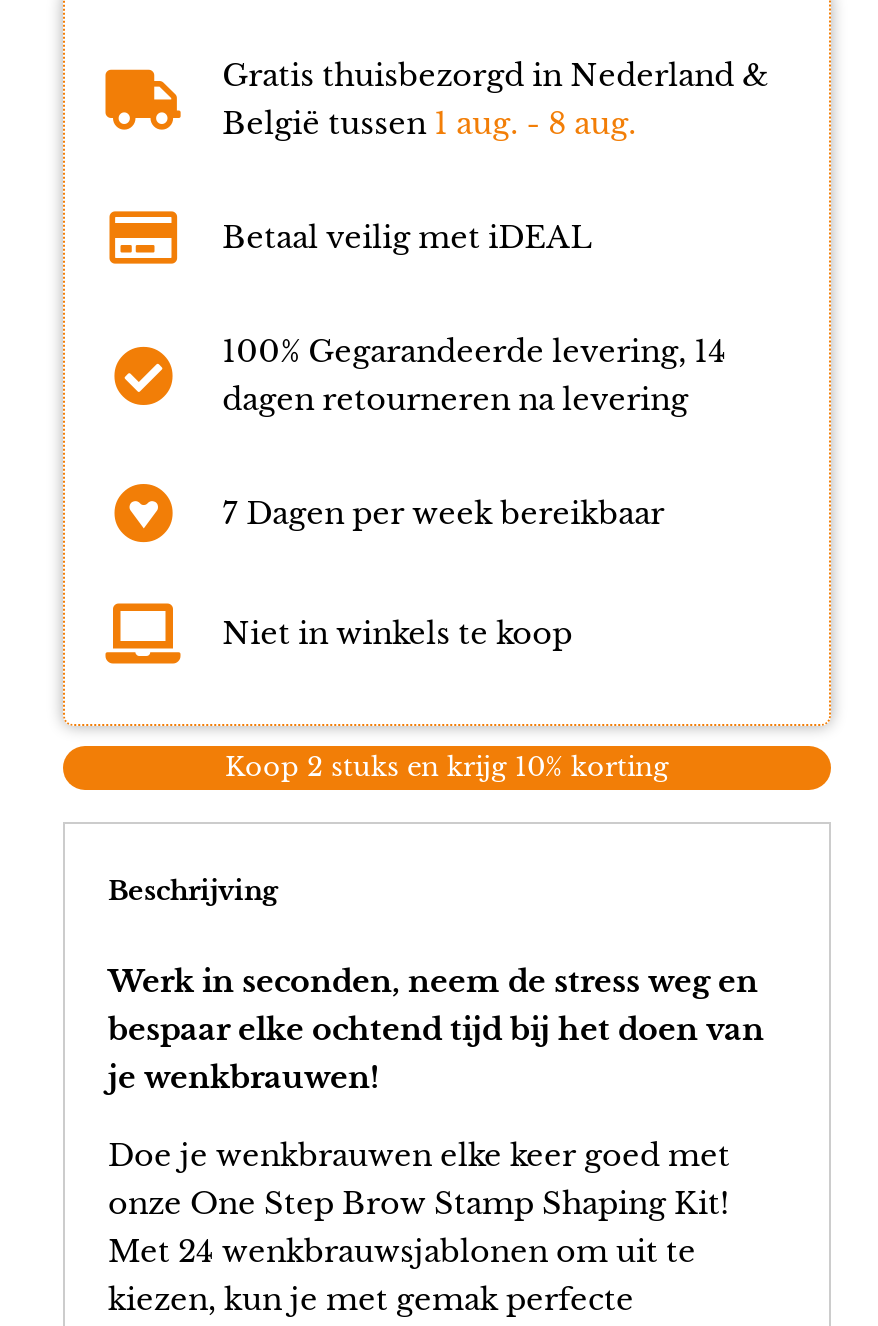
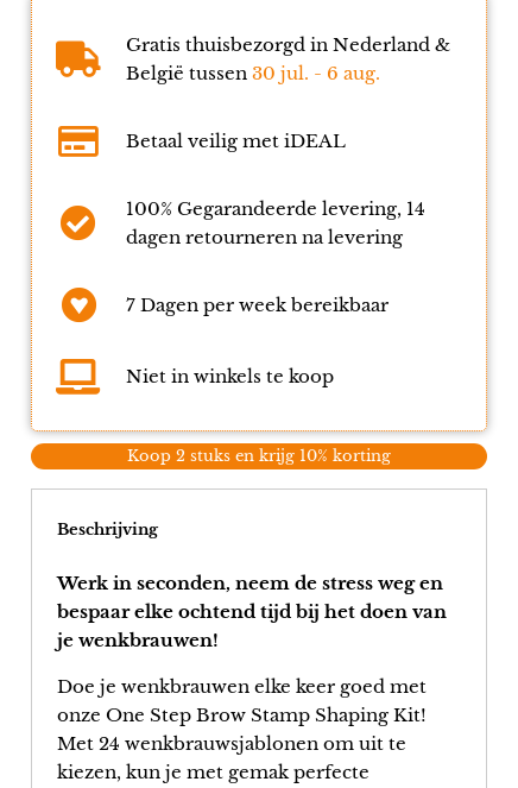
[222,104,636,142] België tussen 1 aug. - 8 aug. -> [125,62,380,84] België tussen 30 jul. - 6 aug.

